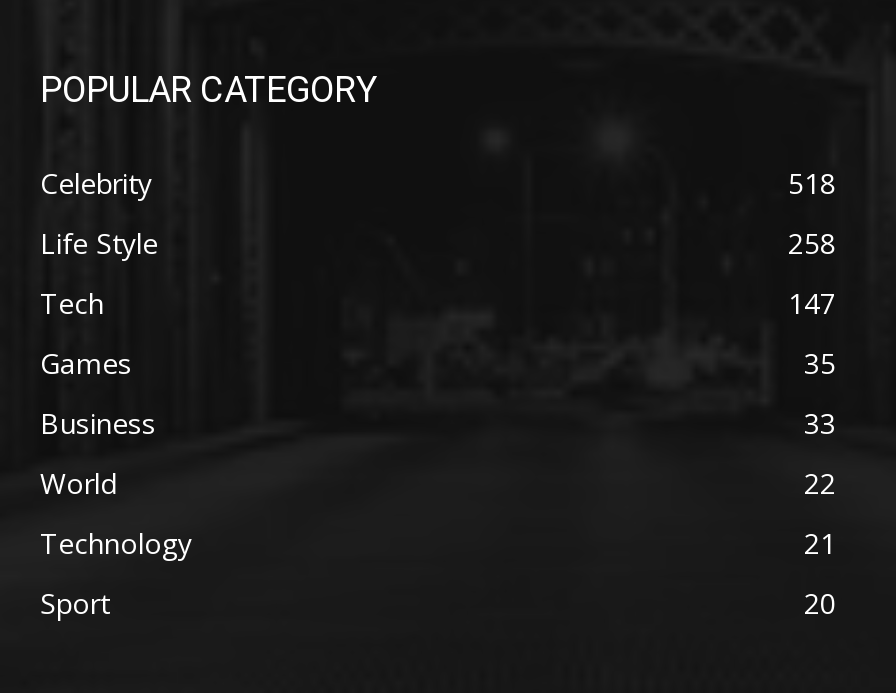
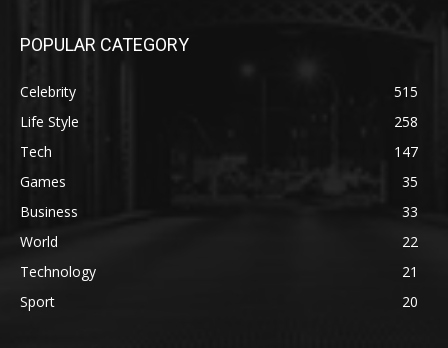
[788,165,836,203] 518 -> [394,82,418,101] 515

